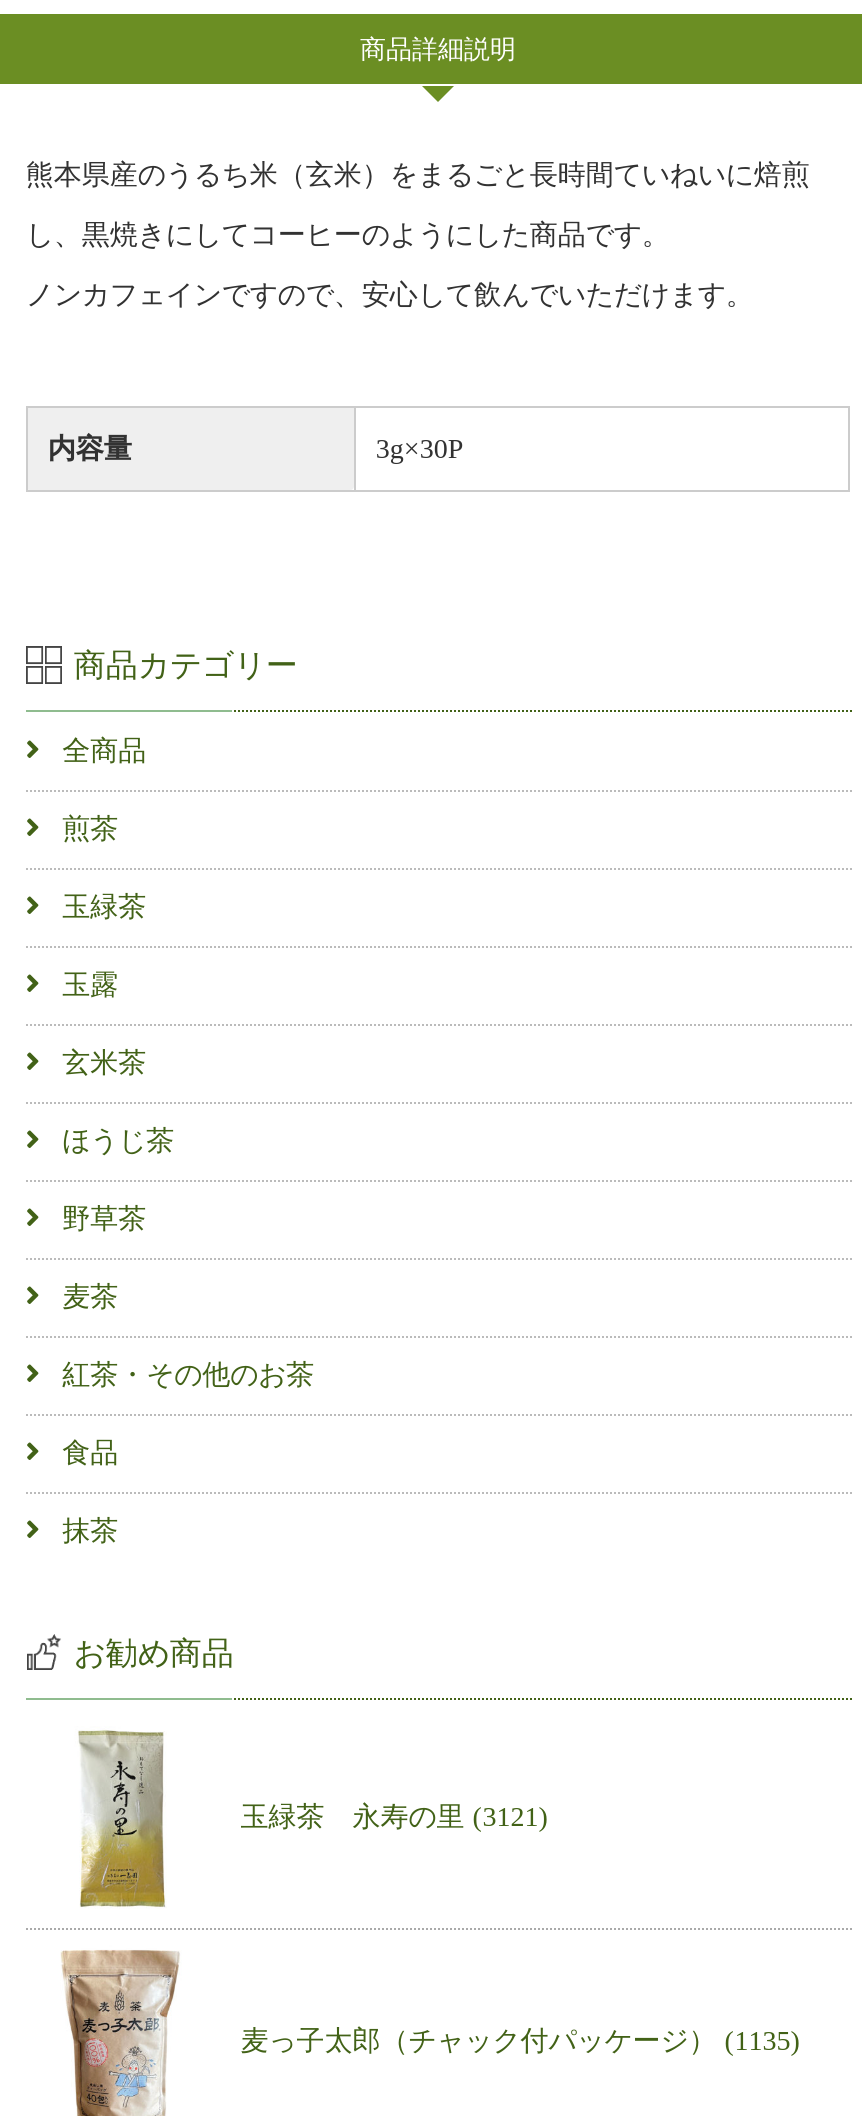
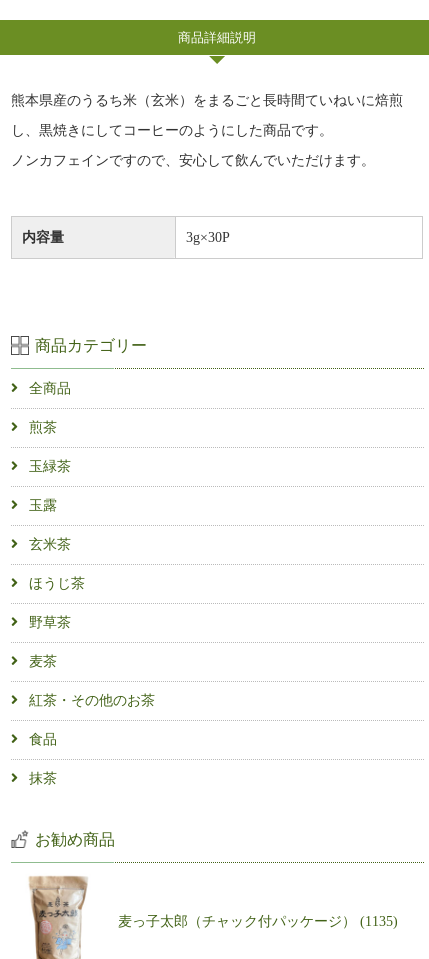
[62,1728,548,1908] [image] | 玉緑茶 永寿の里 (3121) -> none

